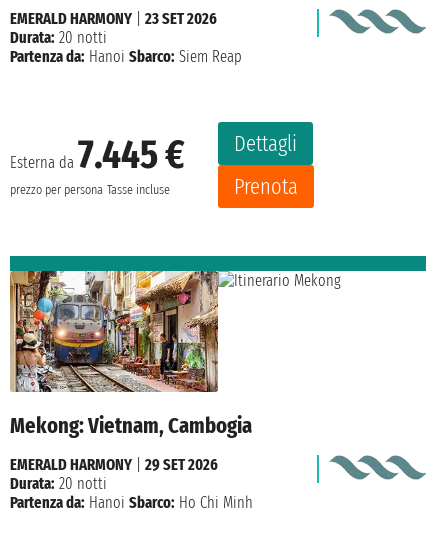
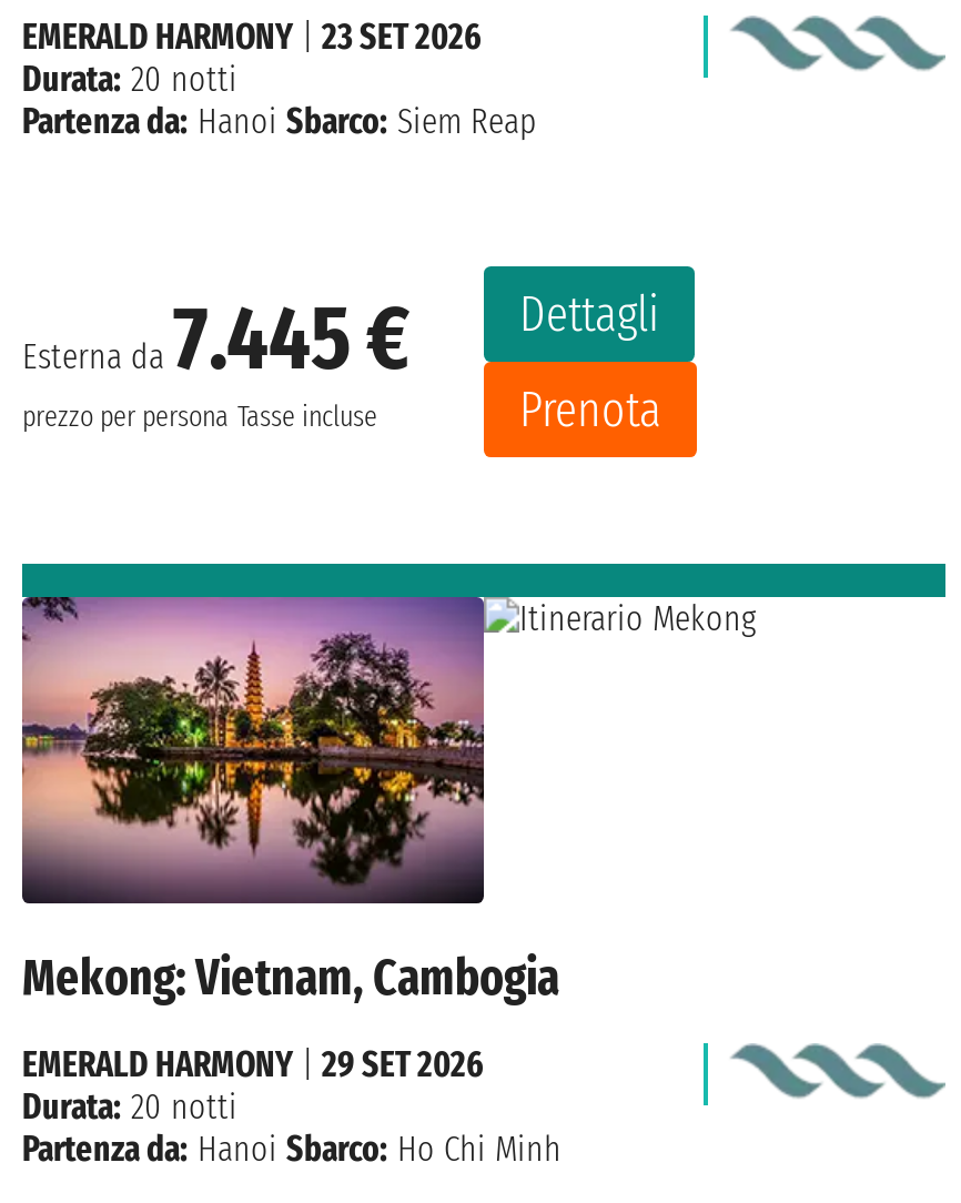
[10,270,219,393] [image] -> [22,595,486,906] [image]

